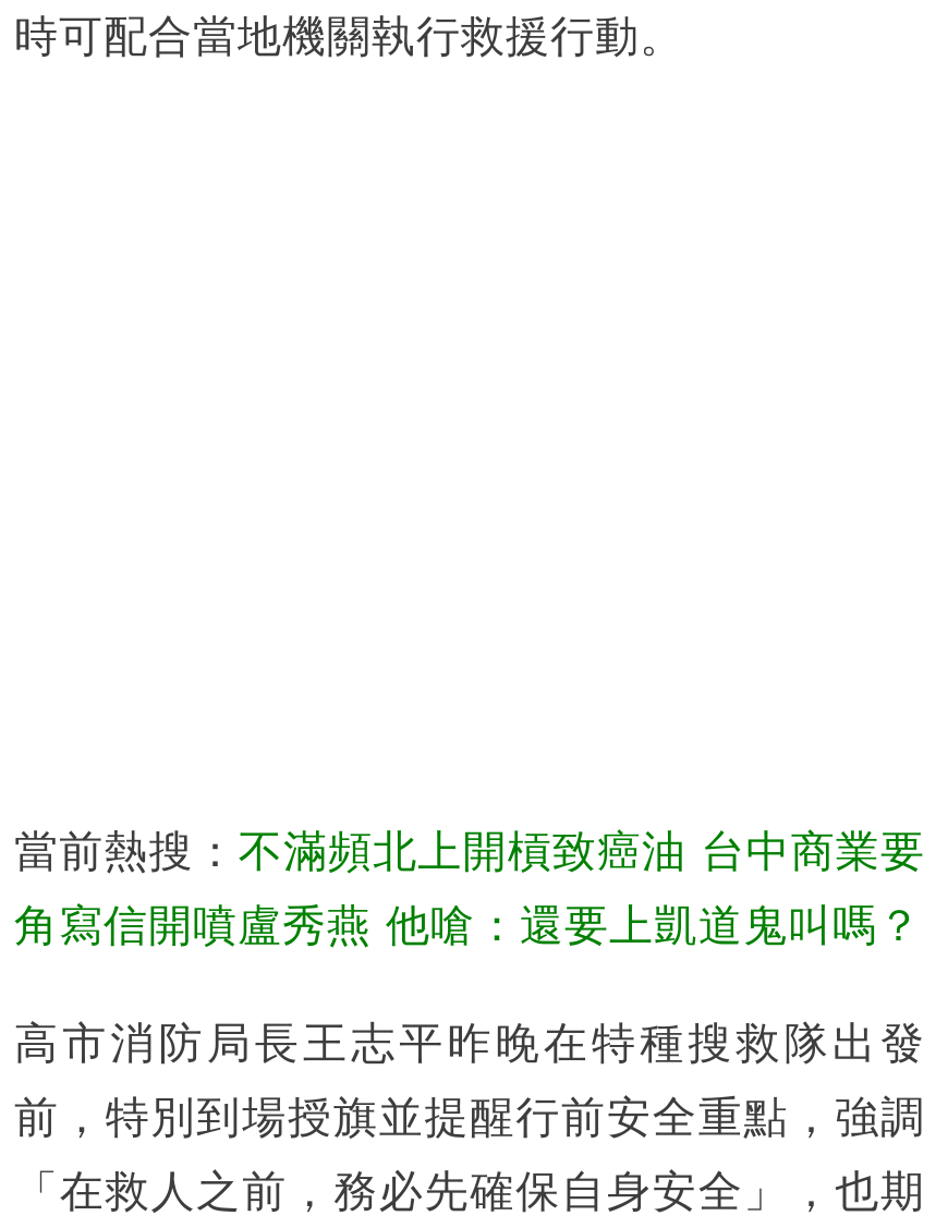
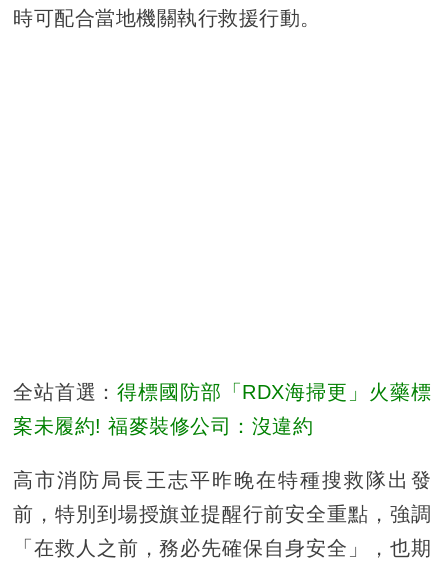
[14,826,925,874] 當前熱搜：不滿頻北上開槓致癌油 台中商業要 -> [13,381,431,403] 全站首選：得標國防部「RDX海掃更」火藥標
[14,900,922,948] 角寫信開噴盧秀燕 他嗆：還要上凱道鬼叫嗎？ -> [13,415,313,437] 案未履約! 福麥裝修公司：沒違約

